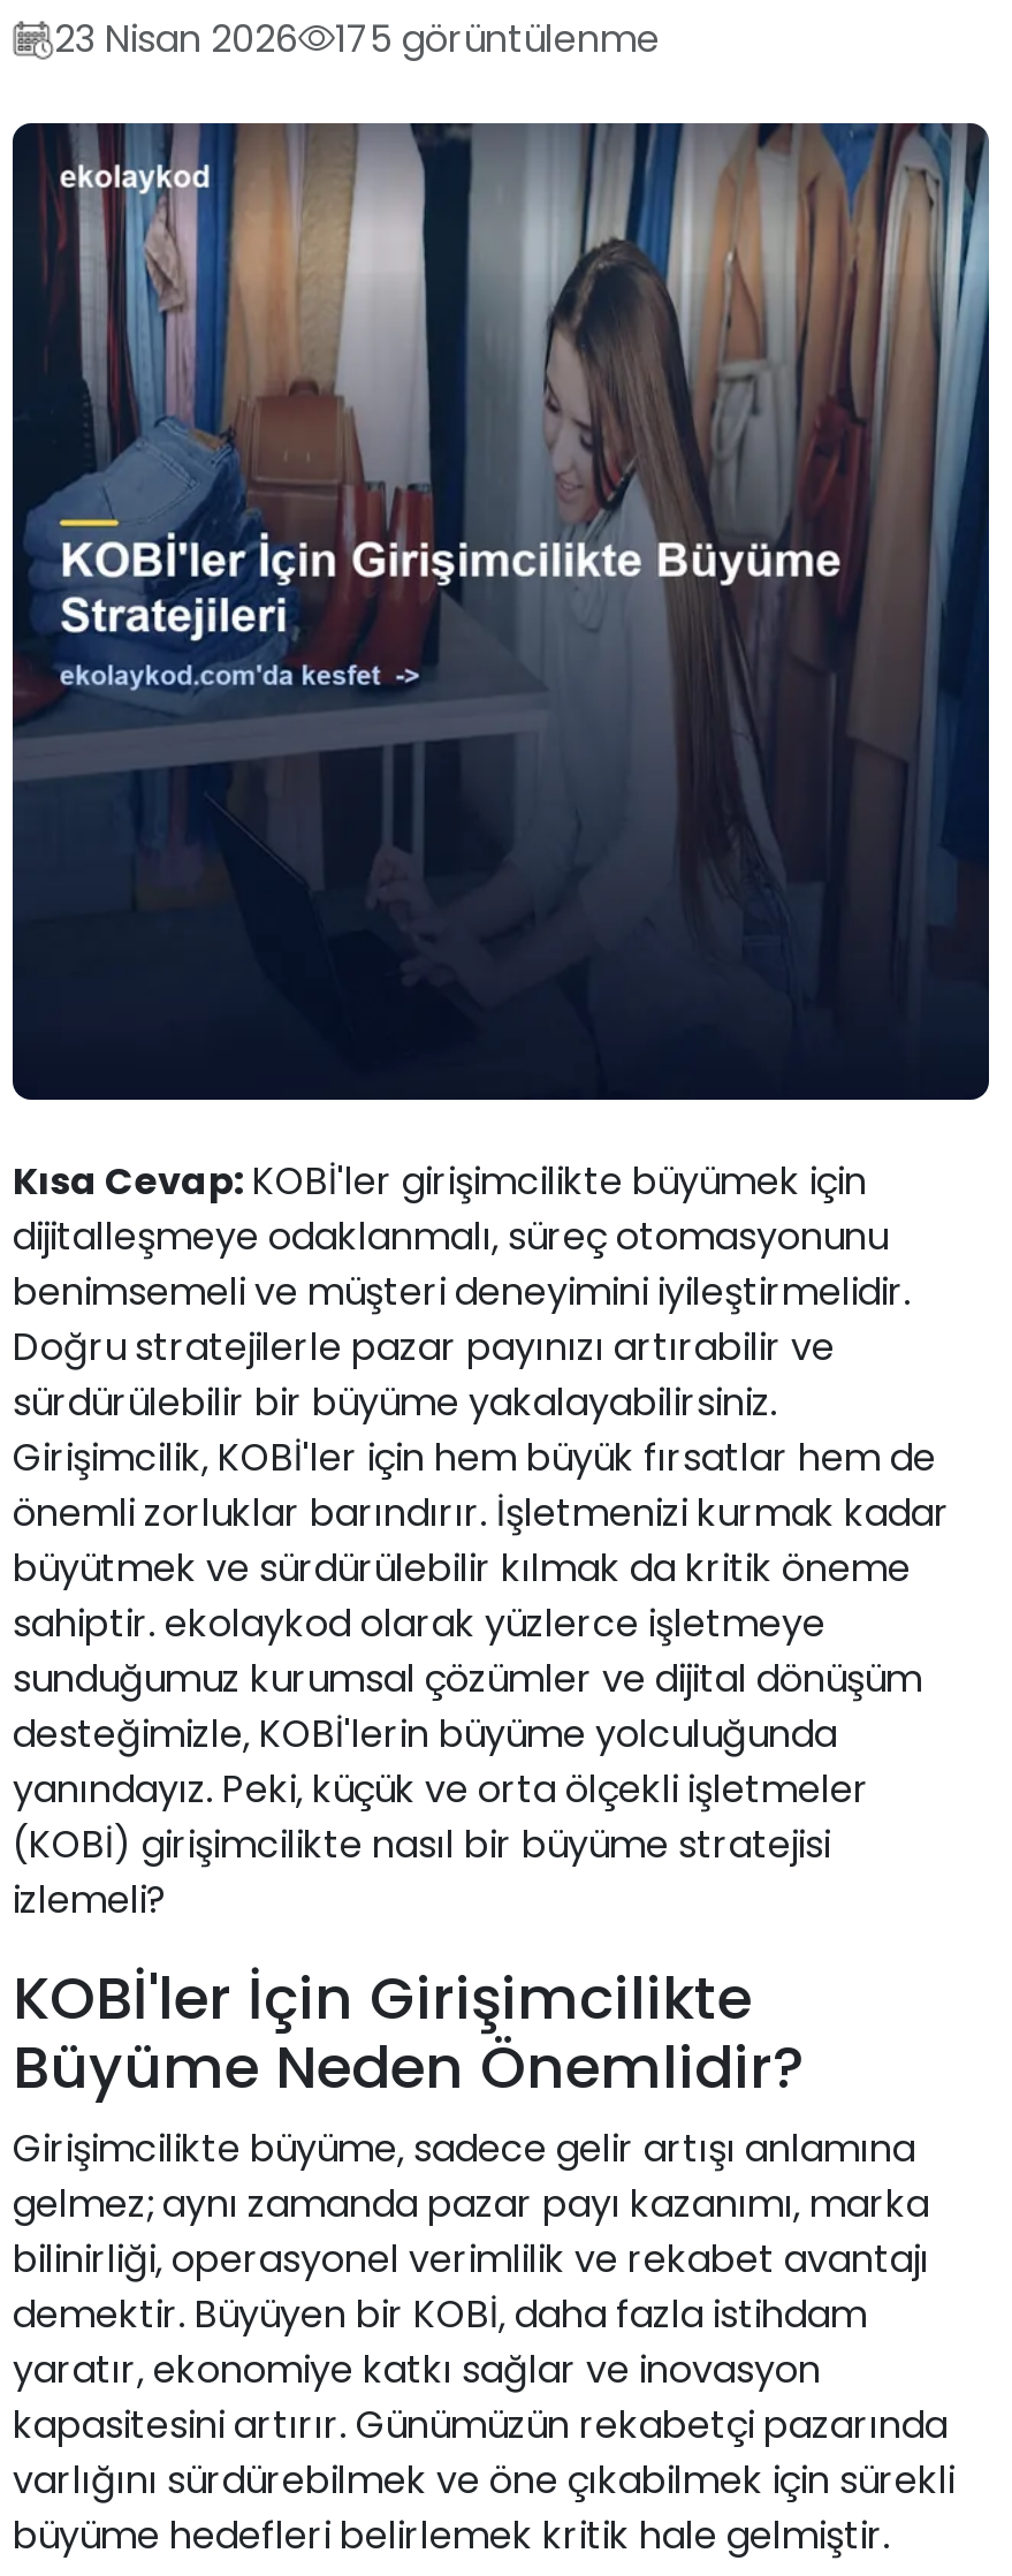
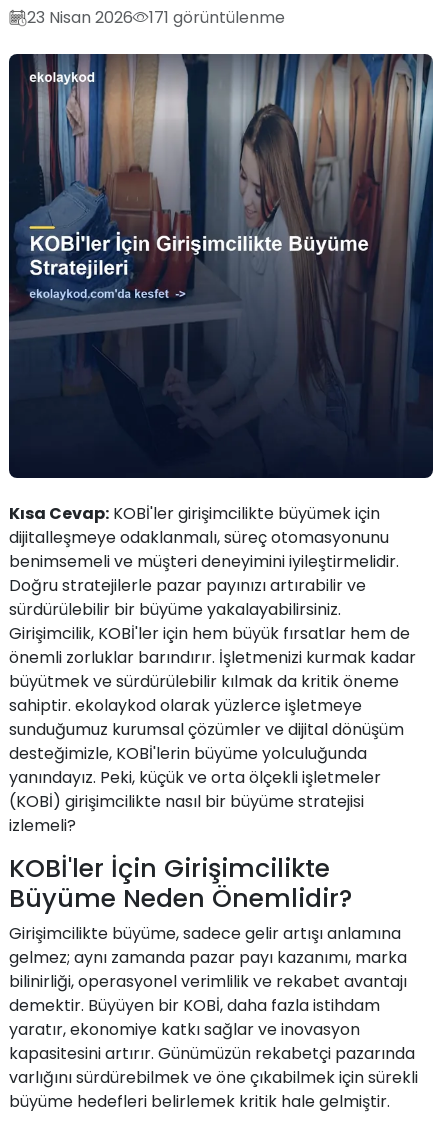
[335,13,660,66] 175 görüntülenme -> [149,6,285,29] 171 görüntülenme

